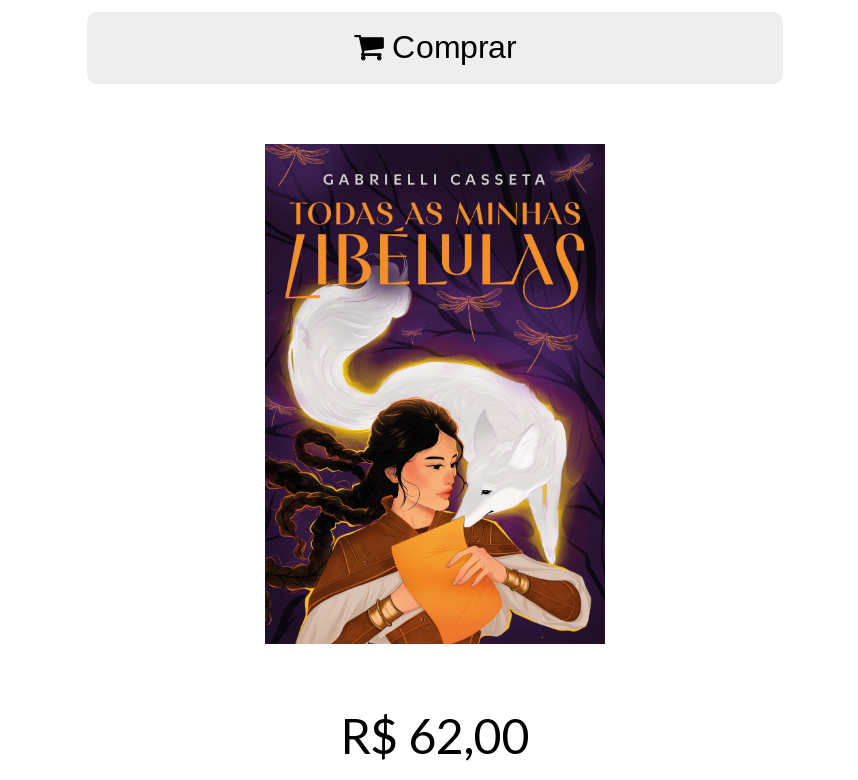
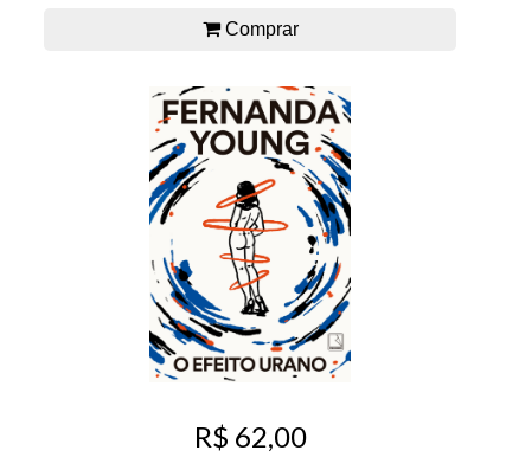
[263,142,607,646] [image] -> [148,85,352,382] [image]

